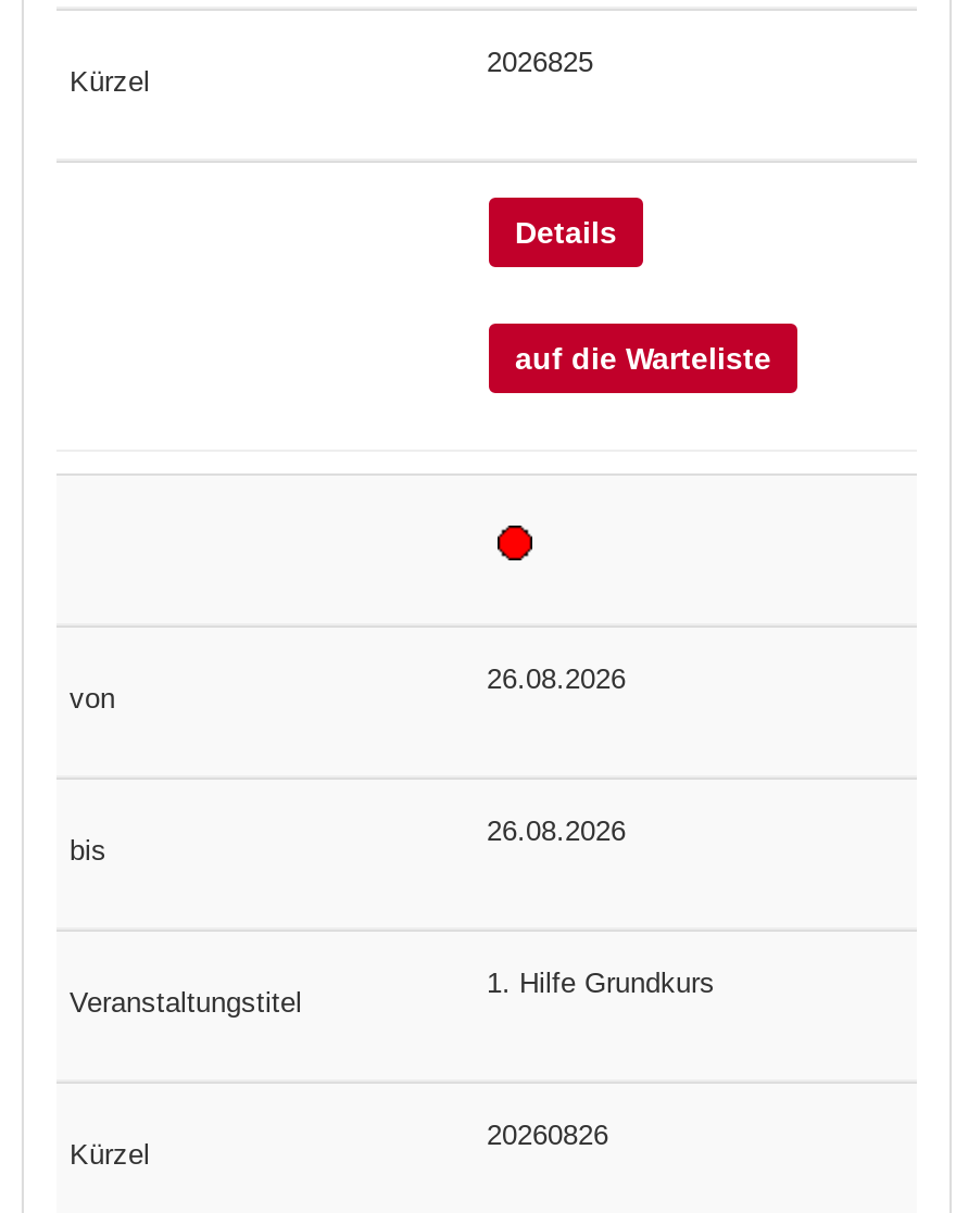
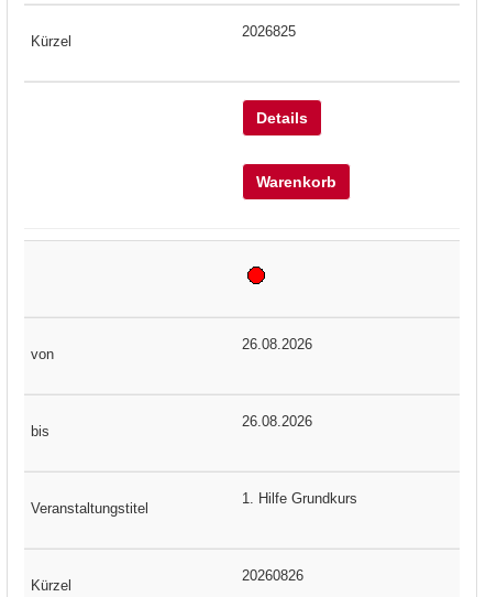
[515,342,771,377] auf die Warteliste -> [256,173,336,191] Warenkorb

